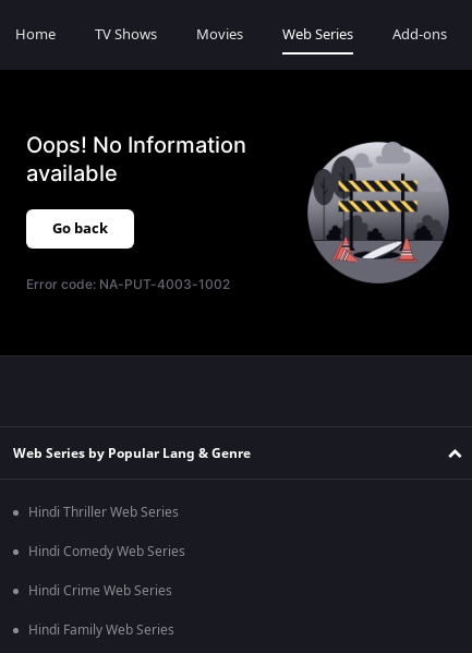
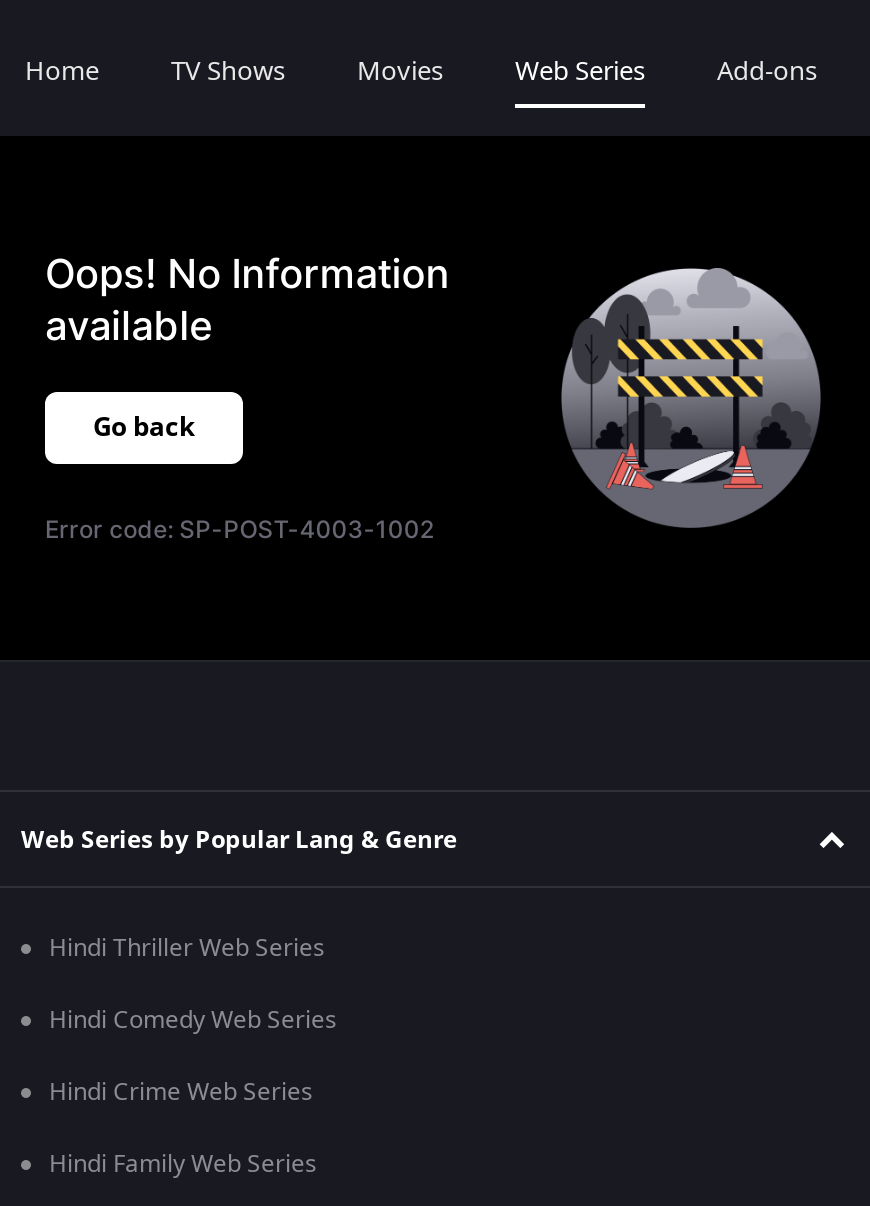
[26,276,230,292] Error code: NA-PUT-4003-1002 -> [45,514,434,544] Error code: SP-POST-4003-1002

